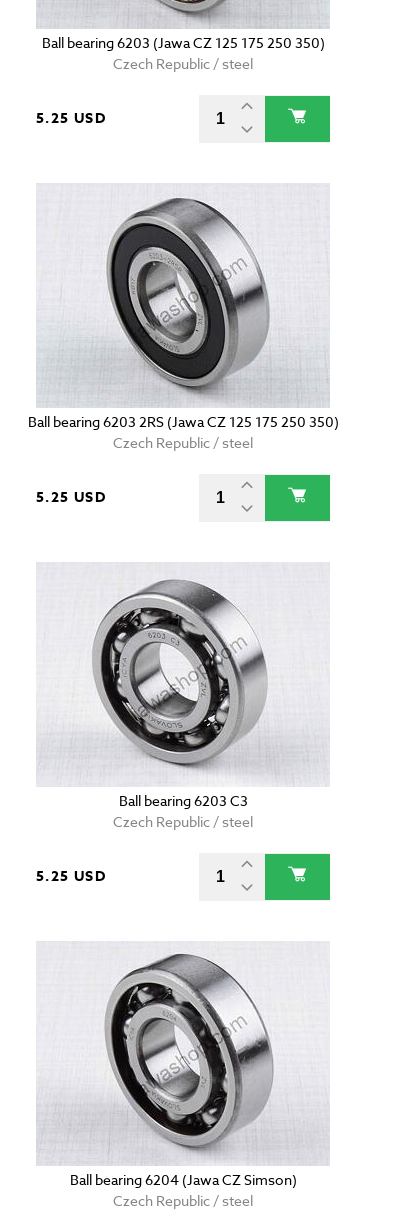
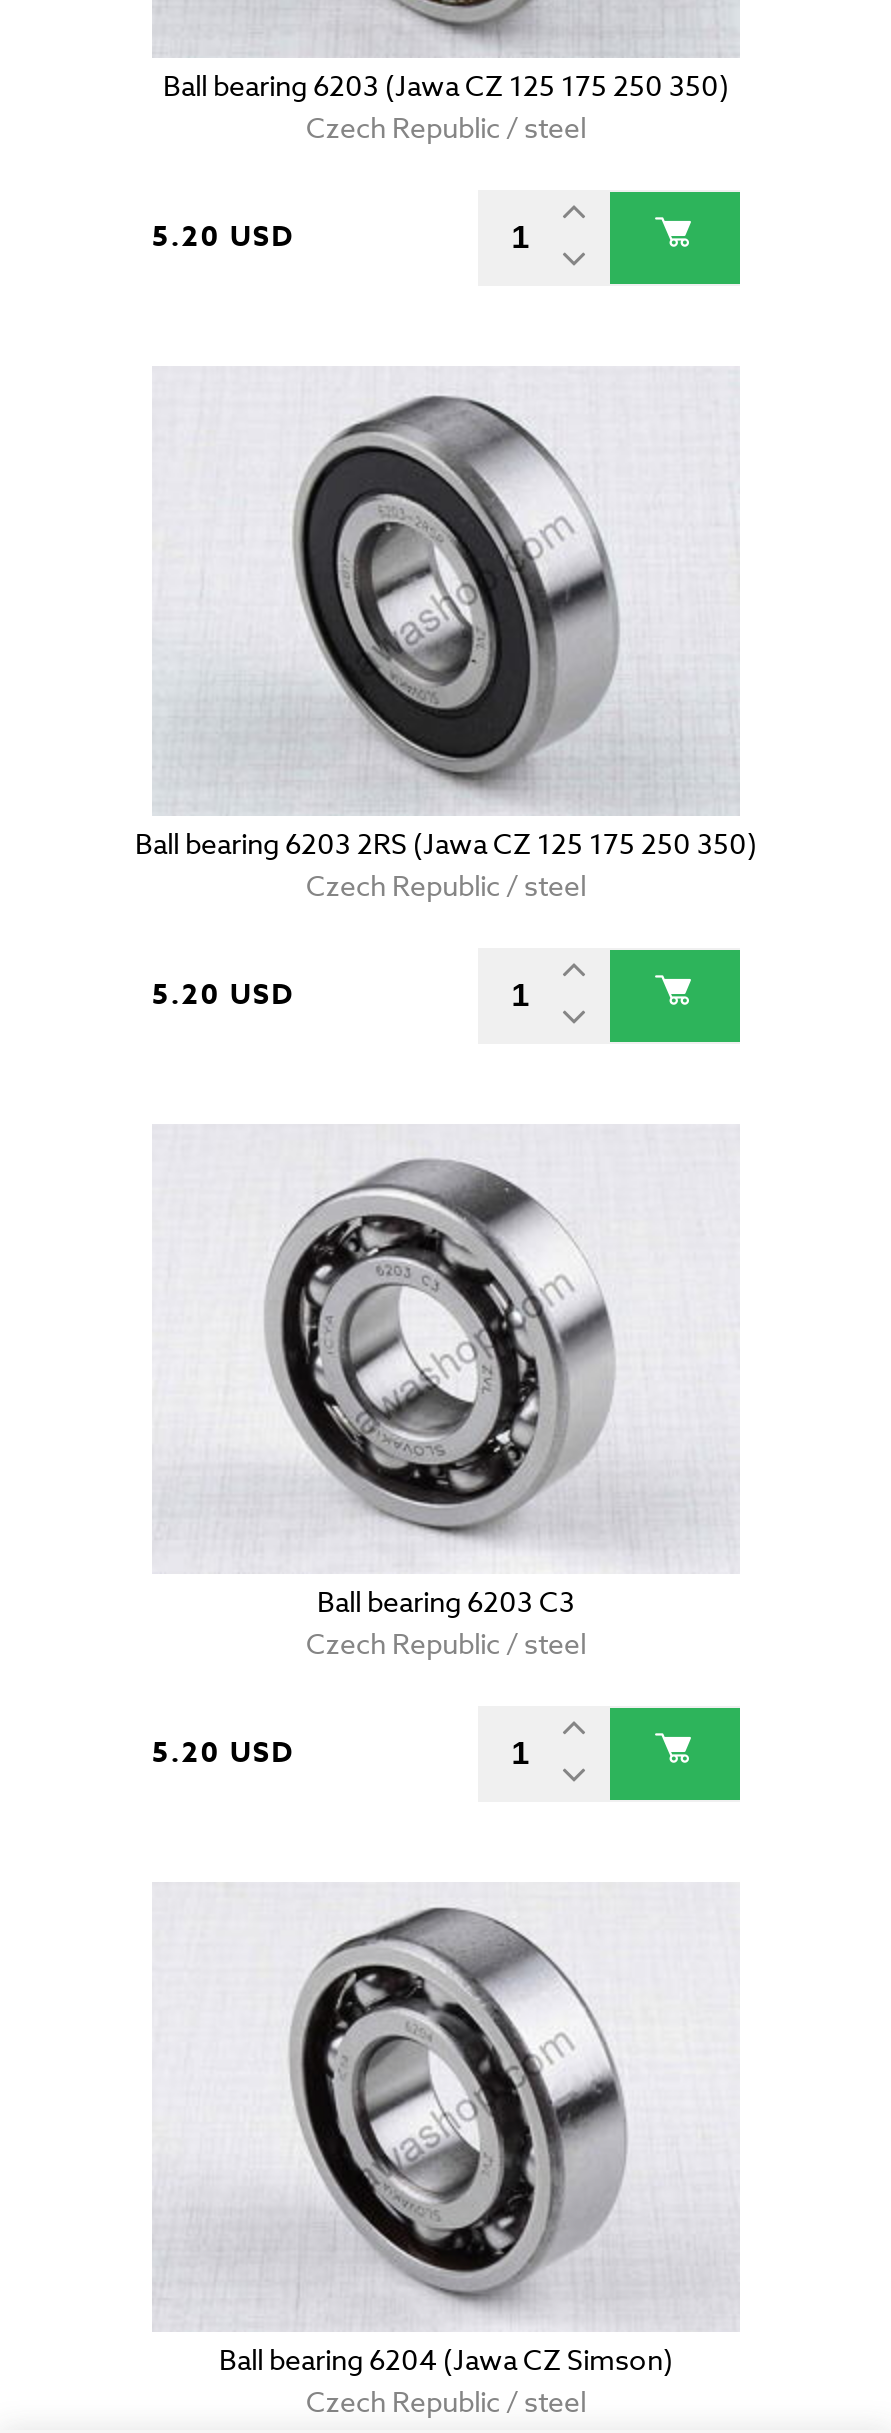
[36,108,106,129] 5.25 USD -> [152,217,294,259] 5.20 USD
[36,487,106,508] 5.25 USD -> [152,975,294,1017] 5.20 USD
[36,866,106,887] 5.25 USD -> [152,1733,294,1775] 5.20 USD

